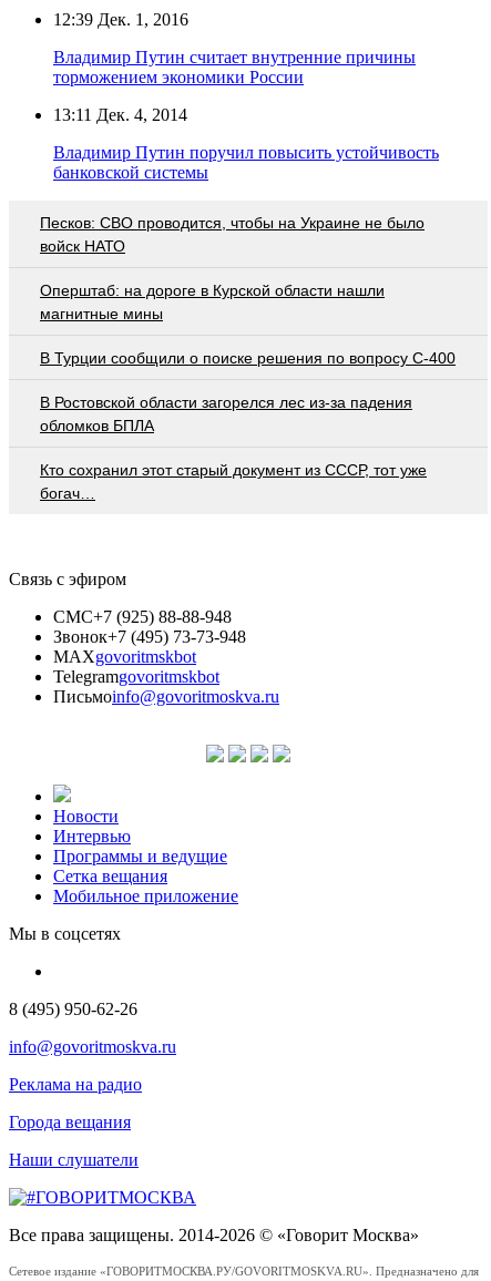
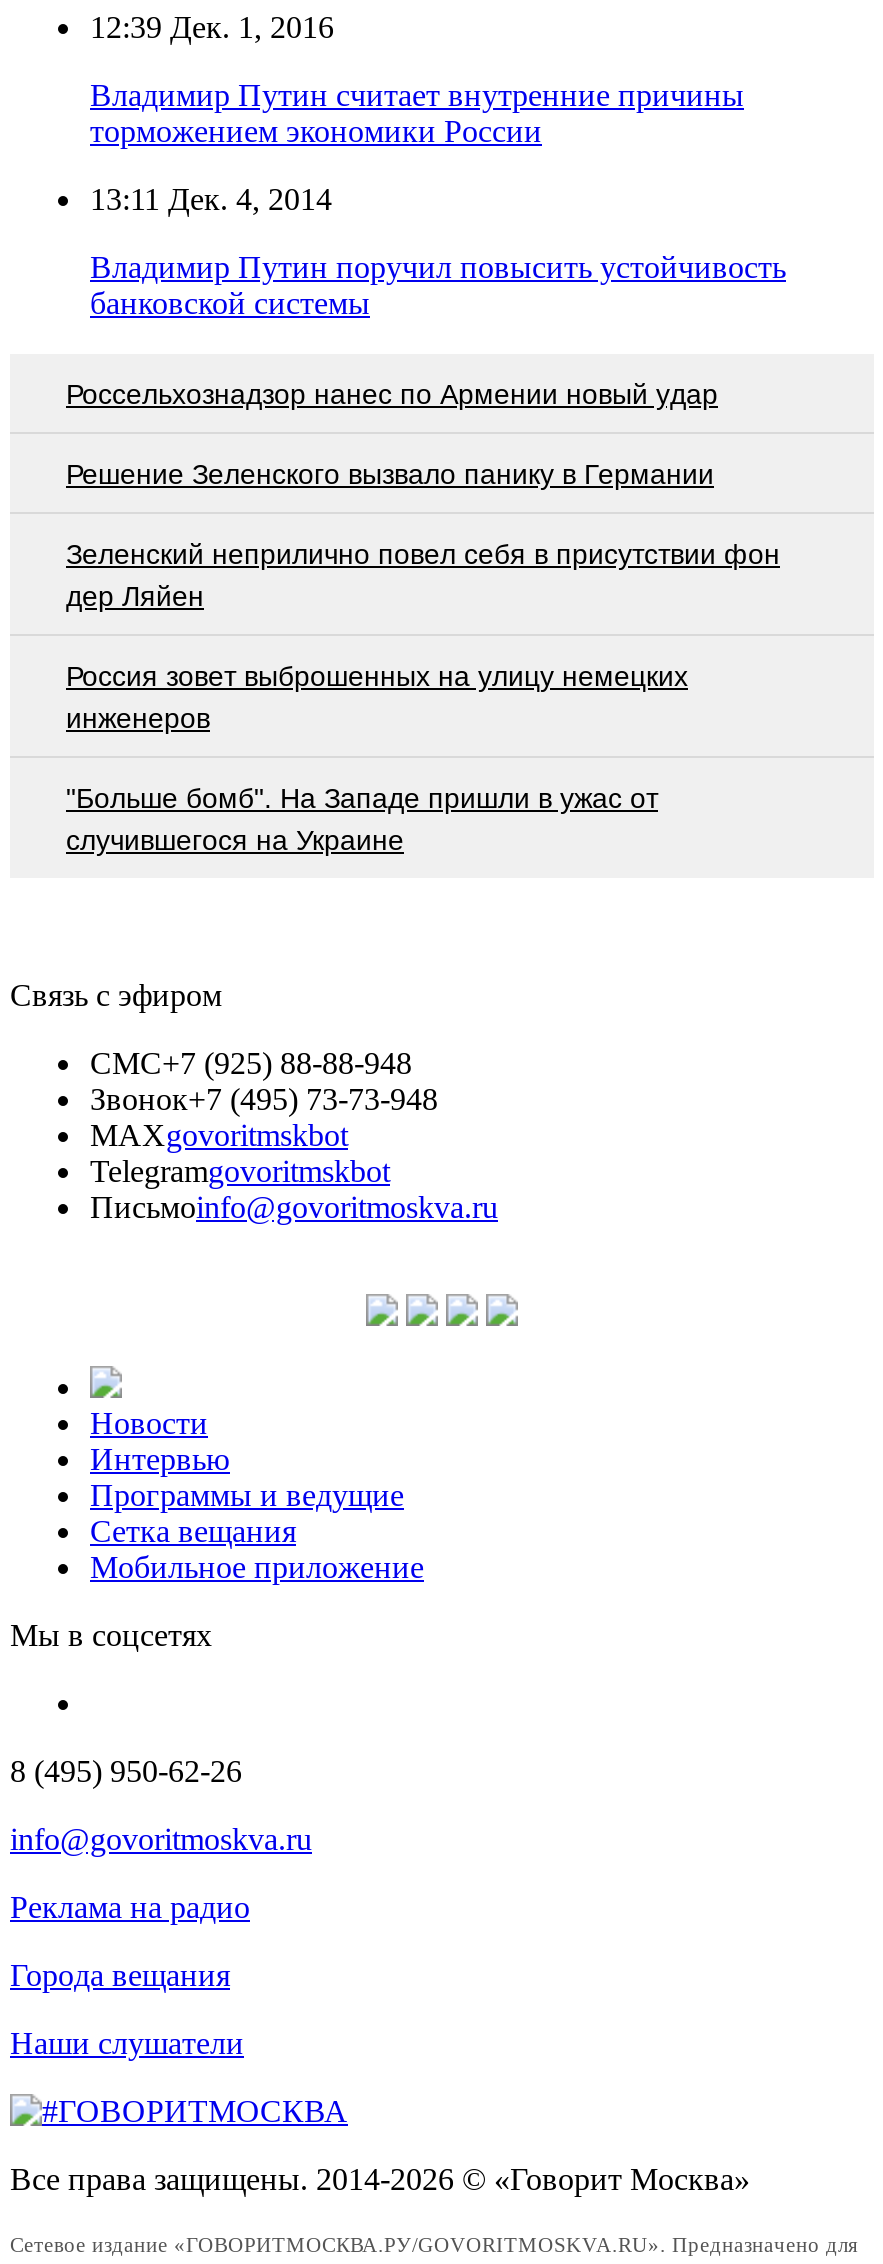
[40,213,424,254] Песков: СВО проводится, чтобы на Украине не было | войск НАТО -> [66,379,718,411] Россельхознадзор нанес по Армении новый удар
[40,281,385,322] Оперштаб: на дороге в Курской области нашли | магнитные мины -> [66,459,714,491] Решение Зеленского вызвало панику в Германии
[40,349,456,366] В Турции сообщили о поиске решения по вопросу С-400 -> [66,539,780,613] Зеленский неприлично повел cебя в присутствии фон | дер Ляйен
[40,393,412,434] В Ростовской области загорелся лес из-за падения | обломков БПЛА -> [66,661,688,735] Россия зовет выброшенных на улицу немецких | инженеров
[40,461,427,502] Кто сохранил этот старый документ из СССР, тот уже | богач… -> [66,783,658,857] "Больше бомб". На Западе пришли в ужас от | случившегося на Украине

